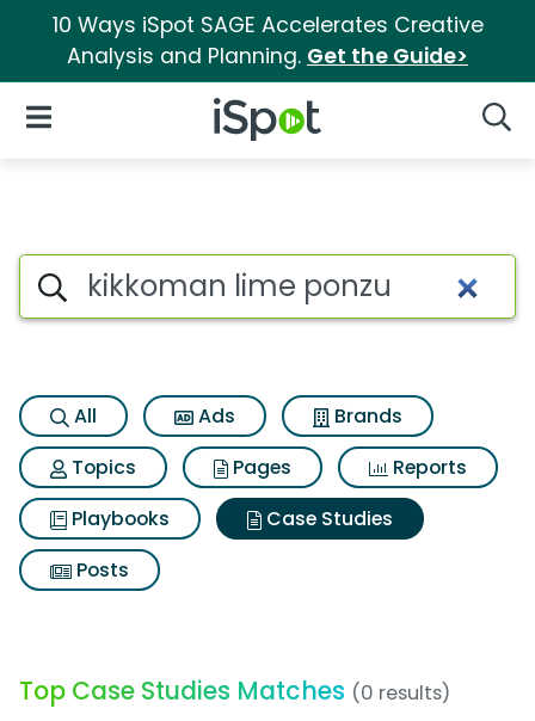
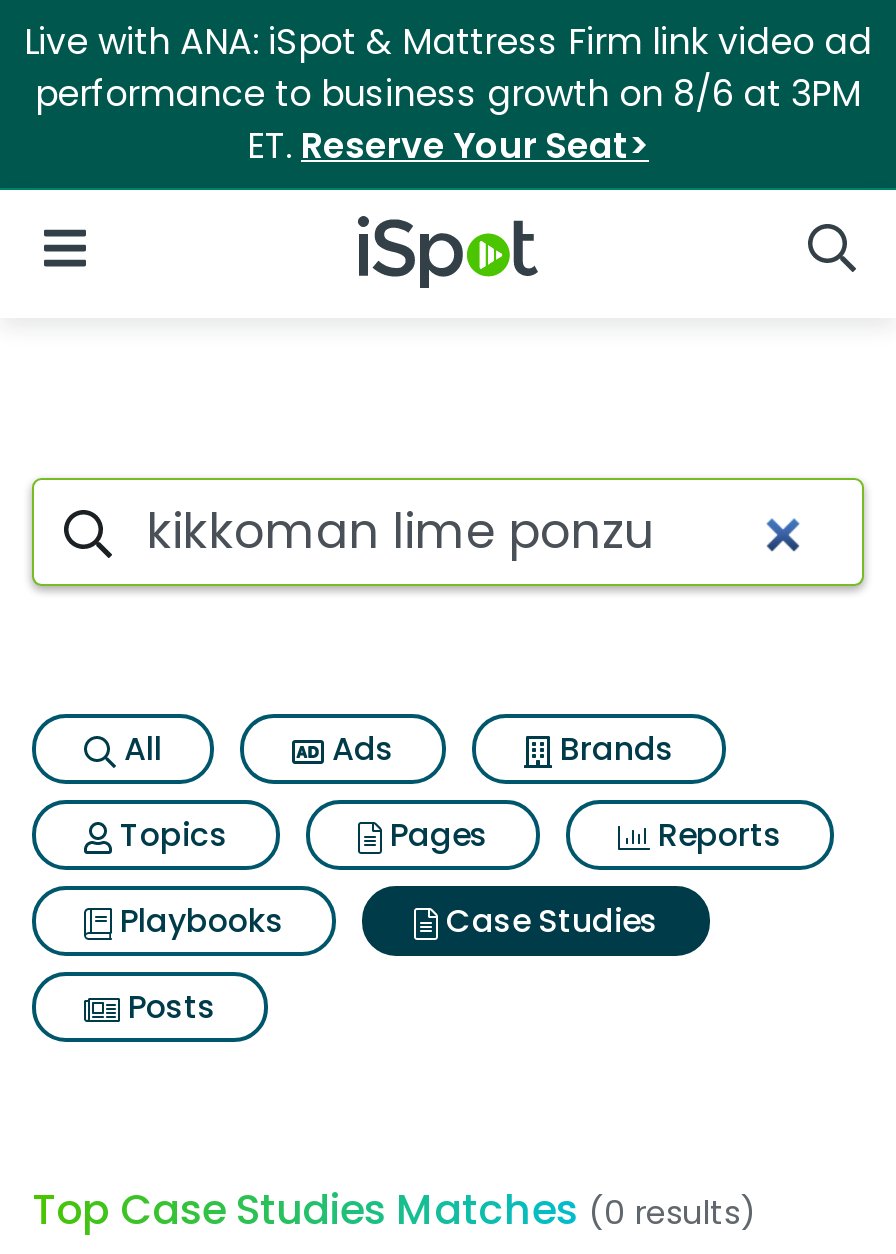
[52,11,483,70] 10 Ways iSpot SAGE Accelerates Creative | Analysis and Planning. Get the Guide> -> [24,18,872,170] Live with ANA: iSpot & Mattress Firm link video ad | performance to business growth on 8/6 at 3PM | ET. Reserve Your Seat>

